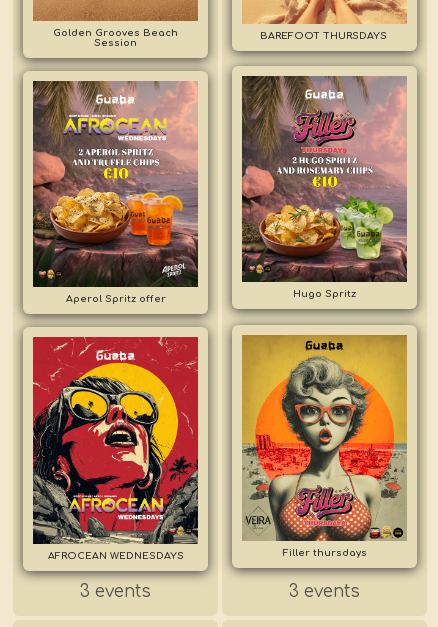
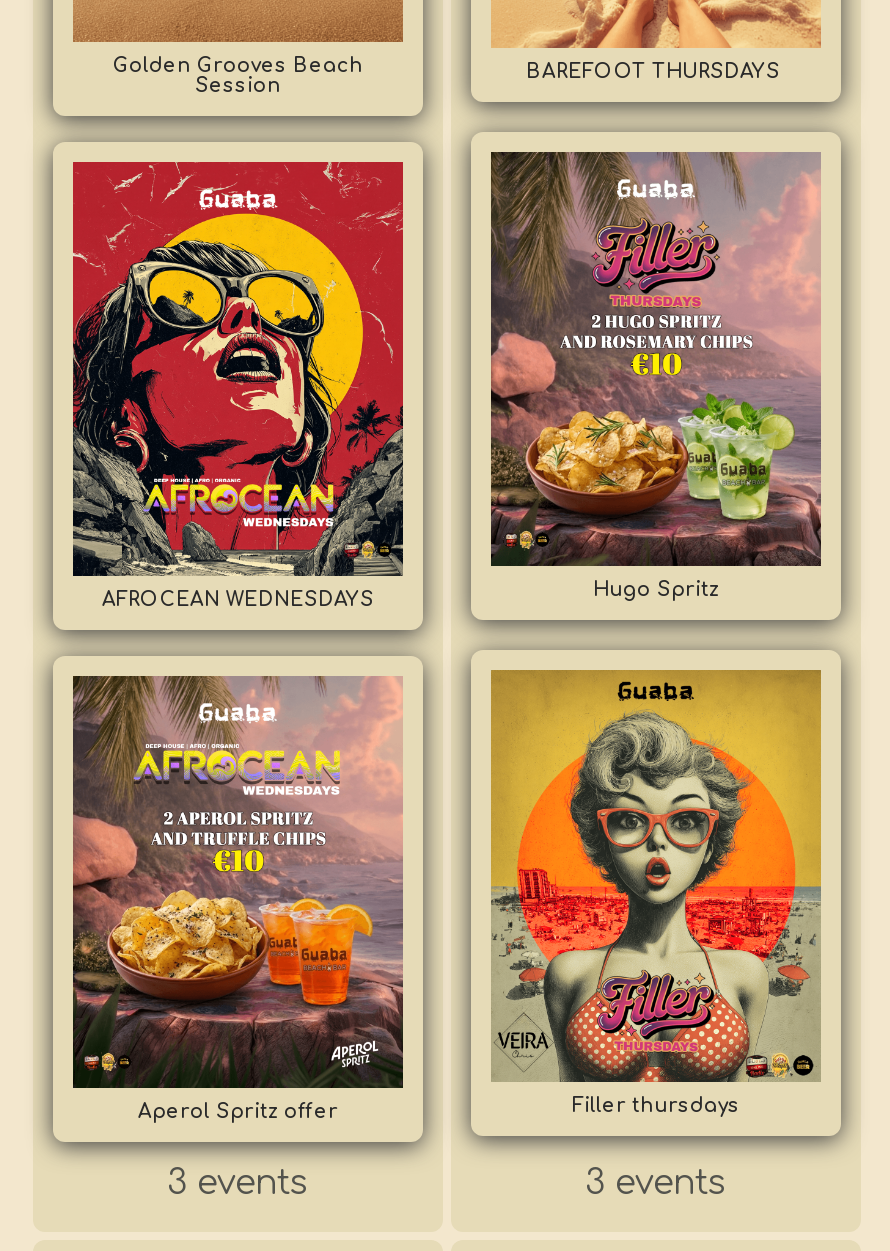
moved [32,80,198,240] -> [71,674,403,992]: [image]
moved [65,294,165,304] -> [138,1101,338,1121]: Aperol Spritz offer
moved [32,336,199,561] -> [71,160,405,609]: [image] | AFROCEAN WEDNESDAYS

